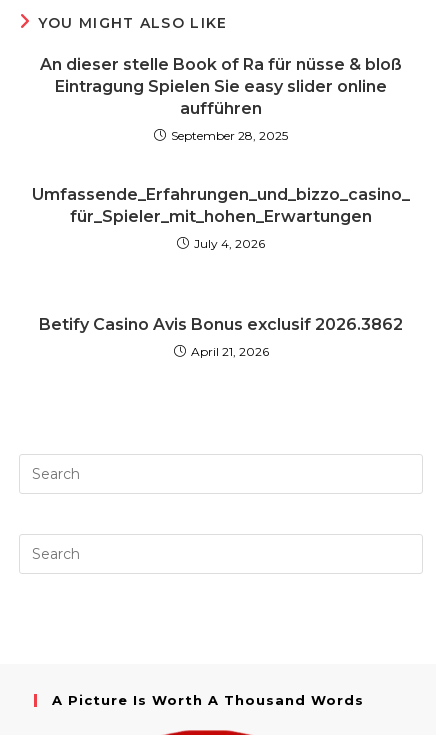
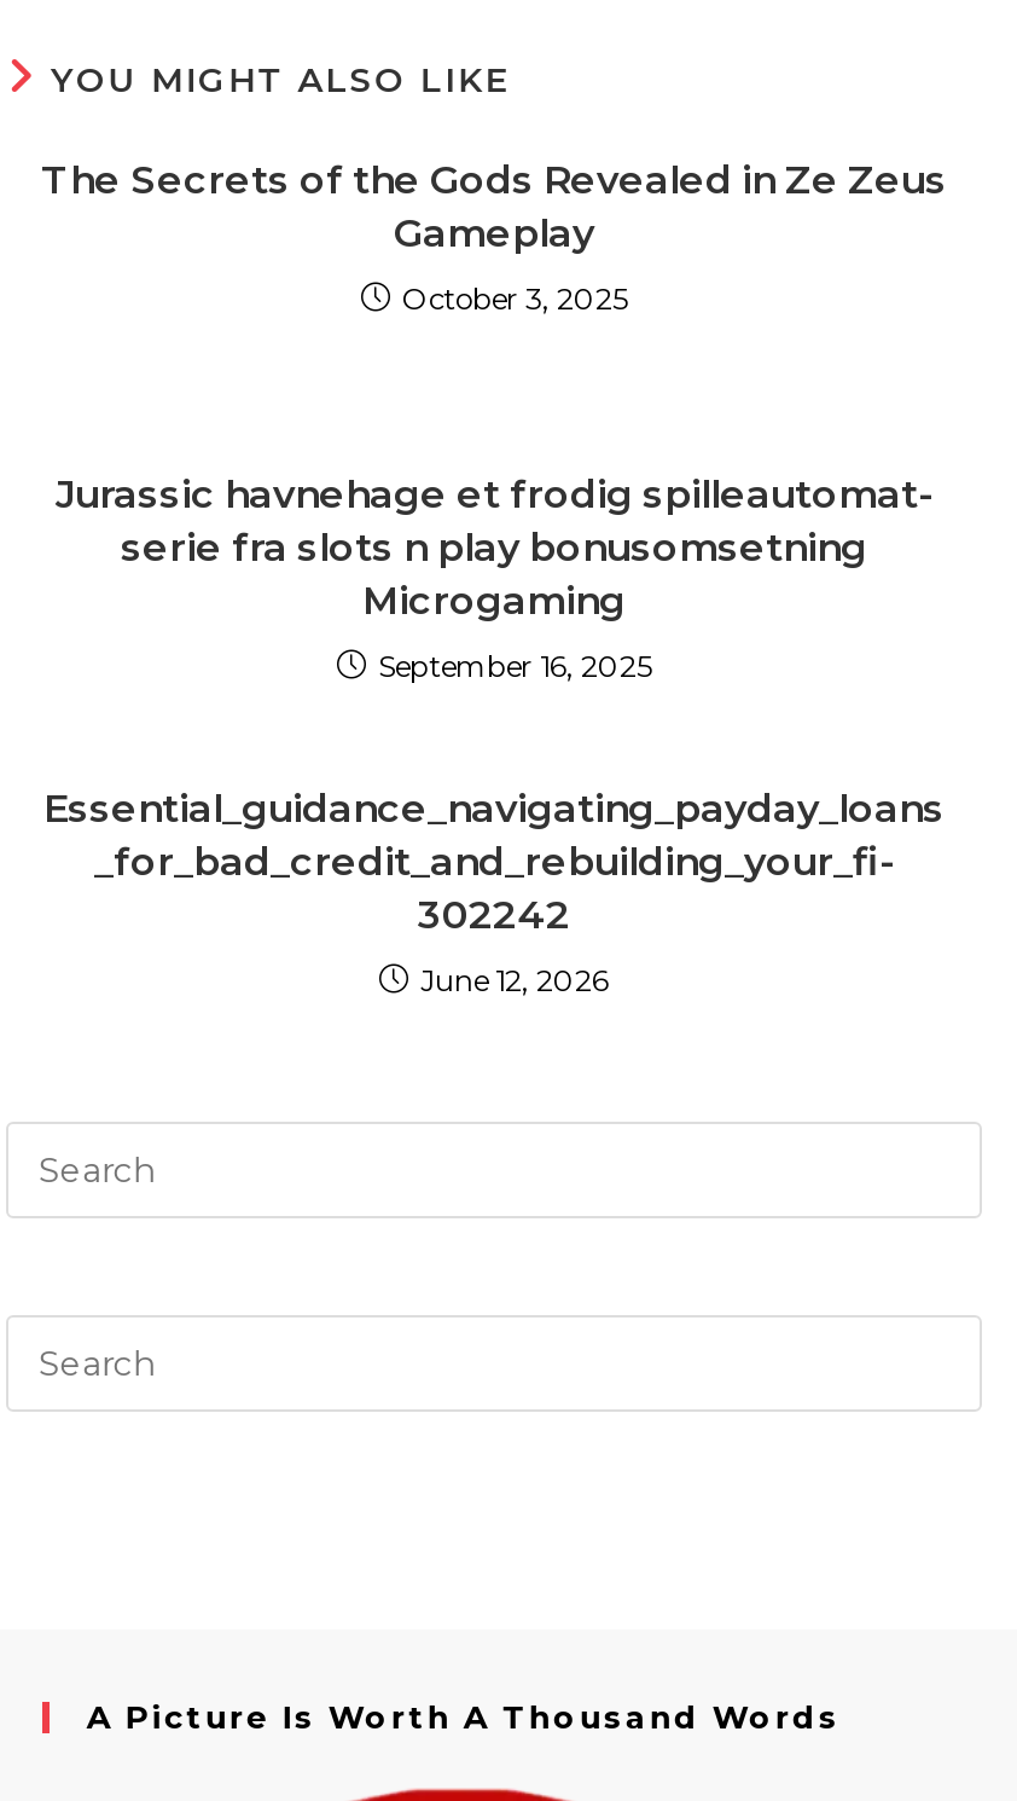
[40,55,402,118] An dieser stelle Book of Ra für nüsse & bloß | Eintragung Spielen Sie easy slider online | aufführen -> [41,157,947,256] The Secrets of the Gods Revealed in Ze Zeus | Gameplay
[171,128,288,143] September 28, 2025 -> [402,280,627,317] October 3, 2025
[32,185,410,226] Umfassende_Erfahrungen_und_bizzo_casino_ | für_Spieler_mit_hohen_Erwartungen -> [56,471,932,624] Jurassic havnehage et frodig spilleautomat- | serie fra slots n play bonusomsetning | Microgaming
[194,236,265,251] July 4, 2026 -> [378,648,651,684] September 16, 2025
[39,315,403,334] Betify Casino Avis Bonus exclusif 2026.3862 -> [43,786,945,938] Essential_guidance_navigating_payday_loans | _for_bad_credit_and_rebuilding_your_fi- | 302242
[190,344,268,359] April 21, 2026 -> [420,962,609,998] June 12, 2026

